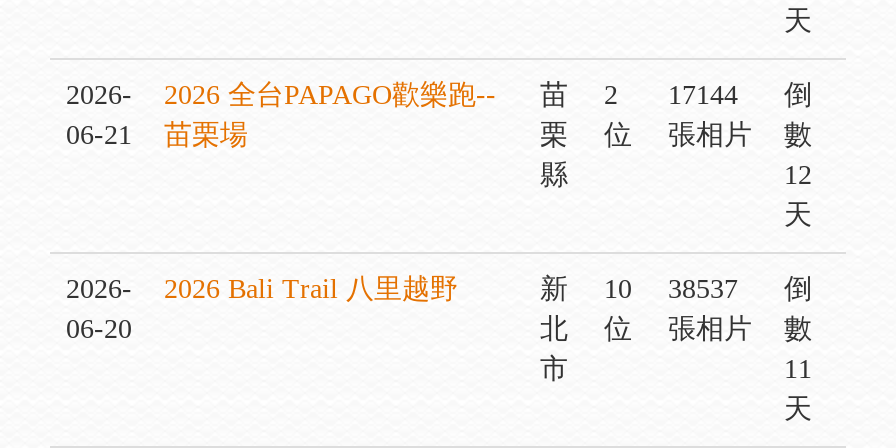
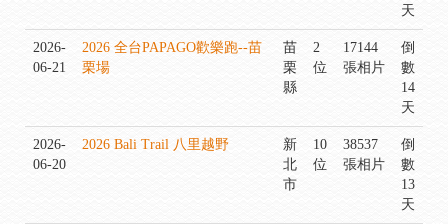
[784,160,812,190] 12 -> [401,80,415,95] 14
[784,354,812,384] 11 -> [401,177,415,192] 13

